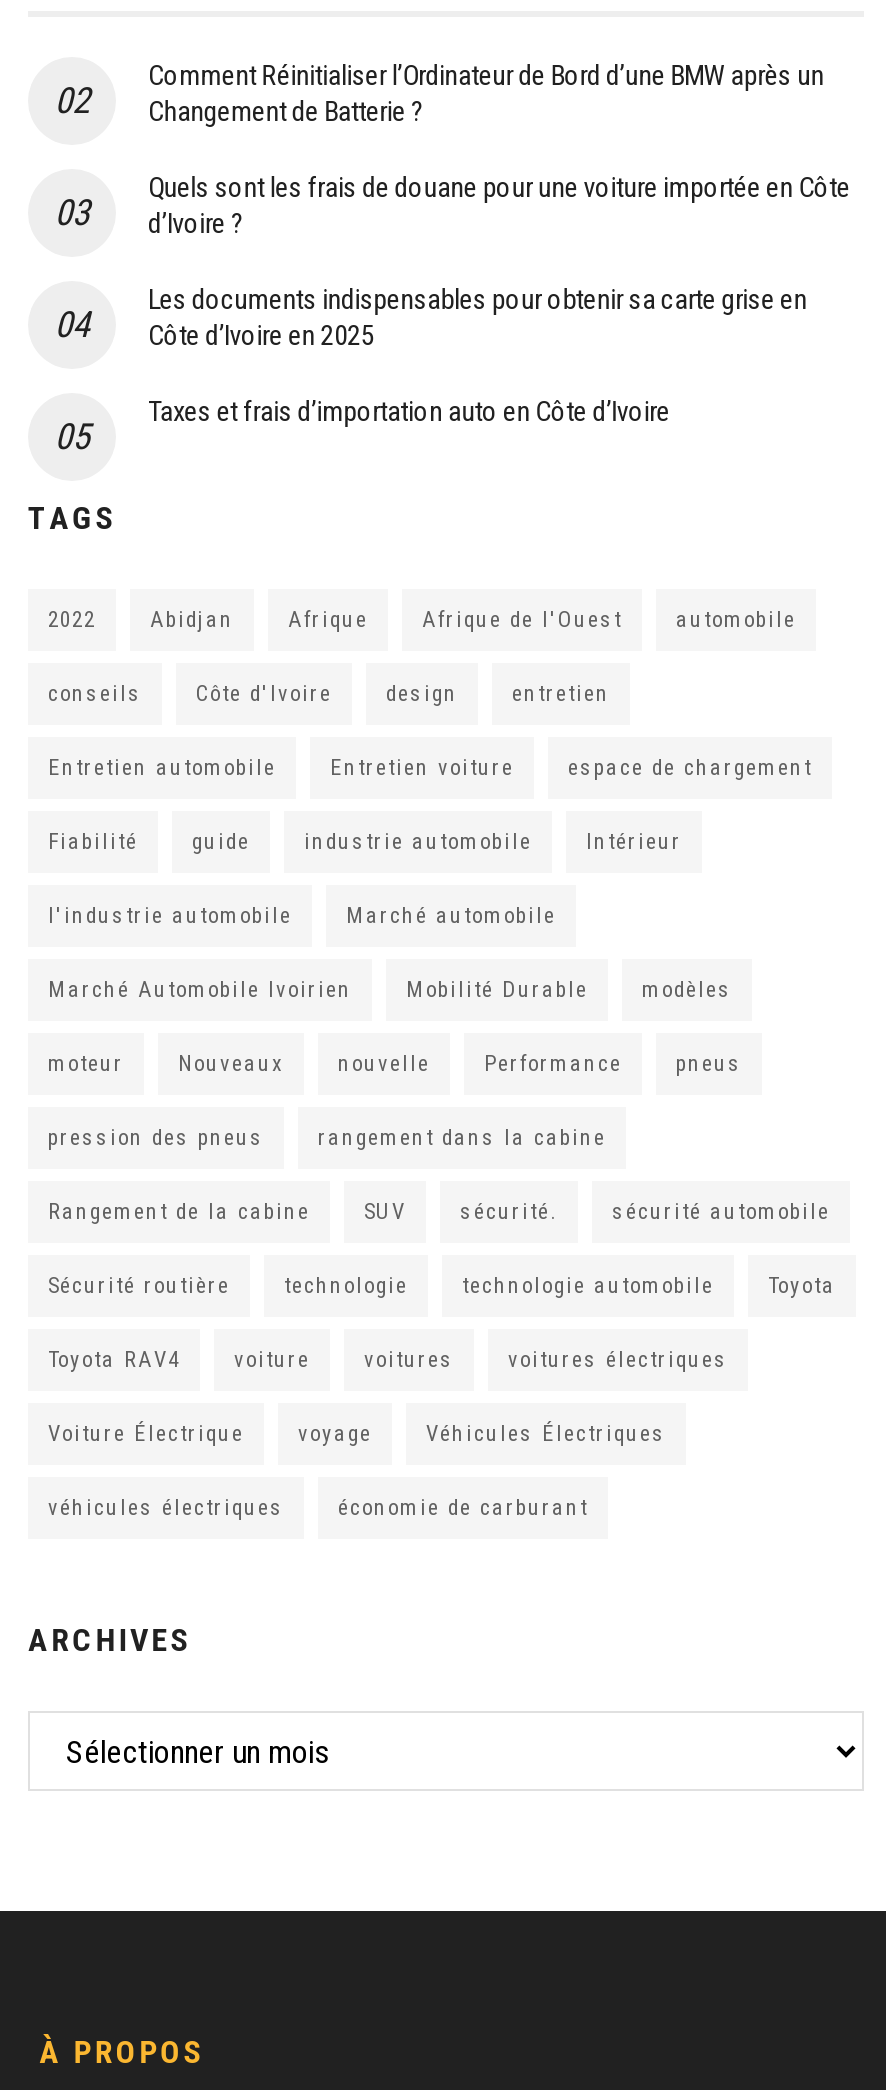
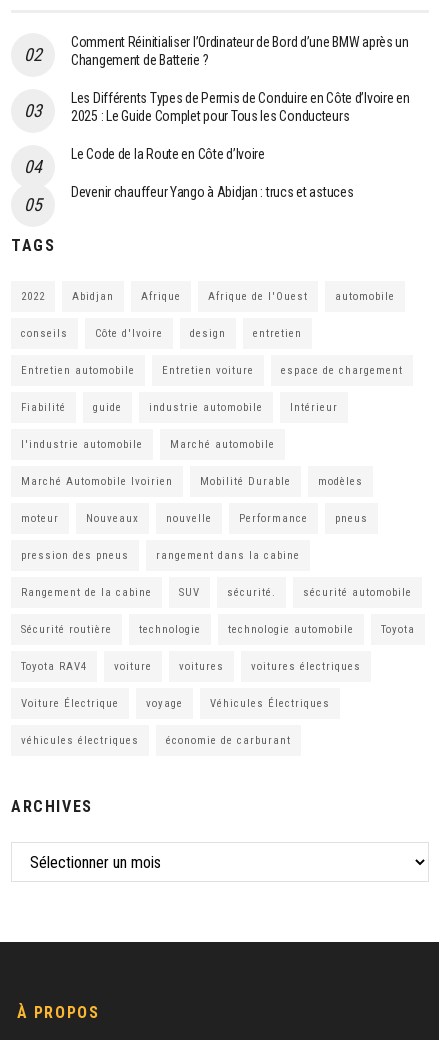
[148,171,850,239] Quels sont les frais de douane pour une voiture importée en Côte | d’Ivoire ? -> [71,90,410,124] Les Différents Types de Permis de Conduire en Côte d’Ivoire en | 2025 : Le Guide Complet pour Tous les Conducteurs
[148,283,807,351] Les documents indispensables pour obtenir sa carte grise en | Côte d’Ivoire en 2025 -> [71,146,265,162] Le Code de la Route en Côte d’Ivoire
[148,395,670,427] Taxes et frais d’importation auto en Côte d’Ivoire -> [71,184,353,200] Devenir chauffeur Yango à Abidjan : trucs et astuces

